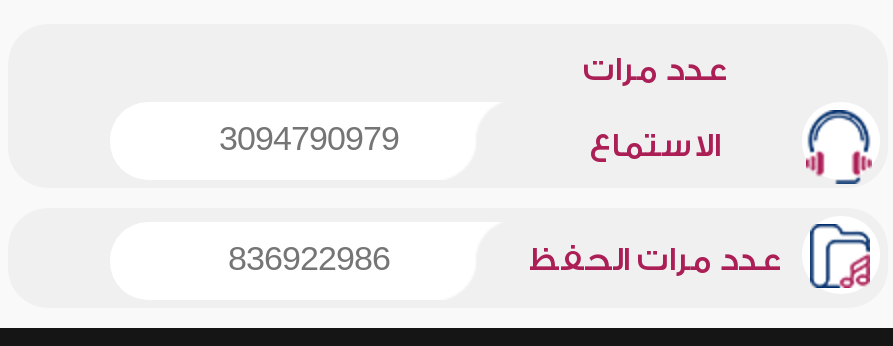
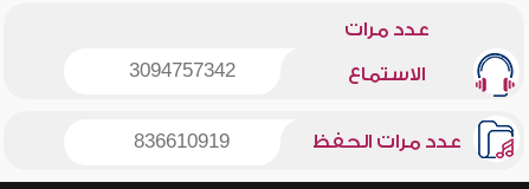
[219,123,399,159] 3094790979 -> [128,61,235,82] 3094757342
[228,242,390,278] 836922986 -> [134,131,230,152] 836610919

